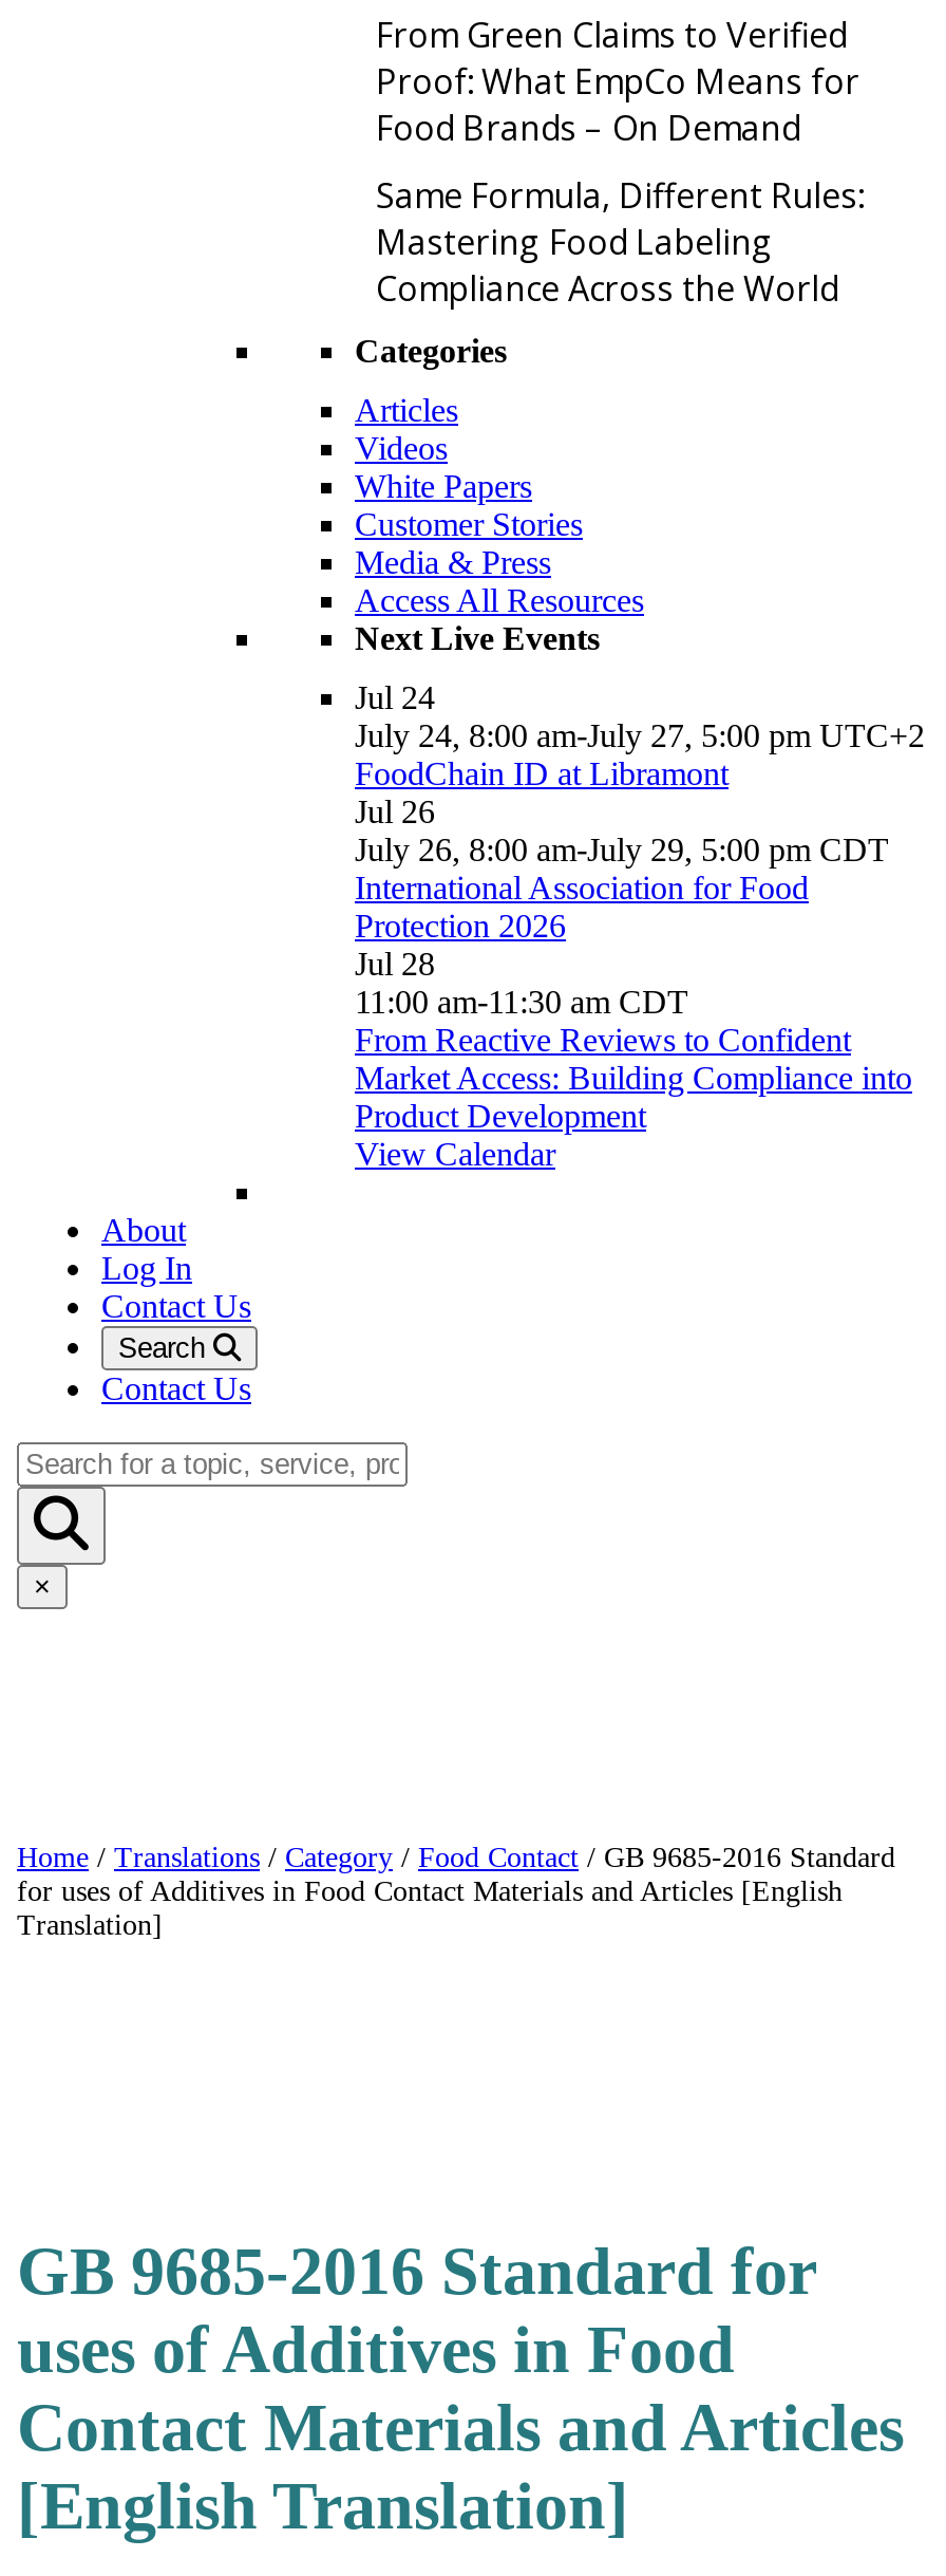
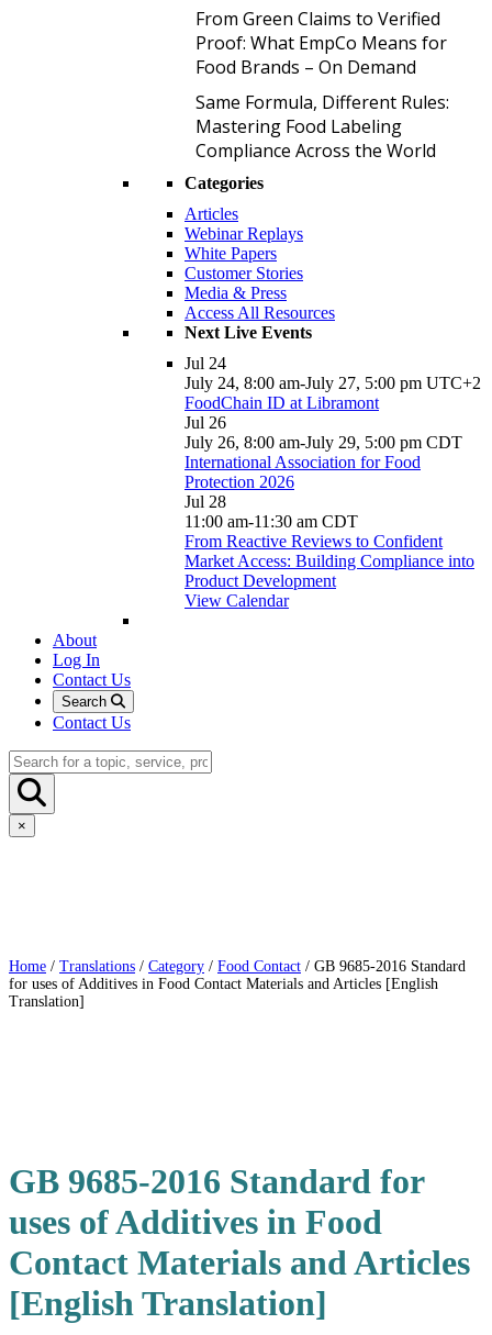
[355,430,448,466] Videos -> [185,224,303,243] Webinar Replays

